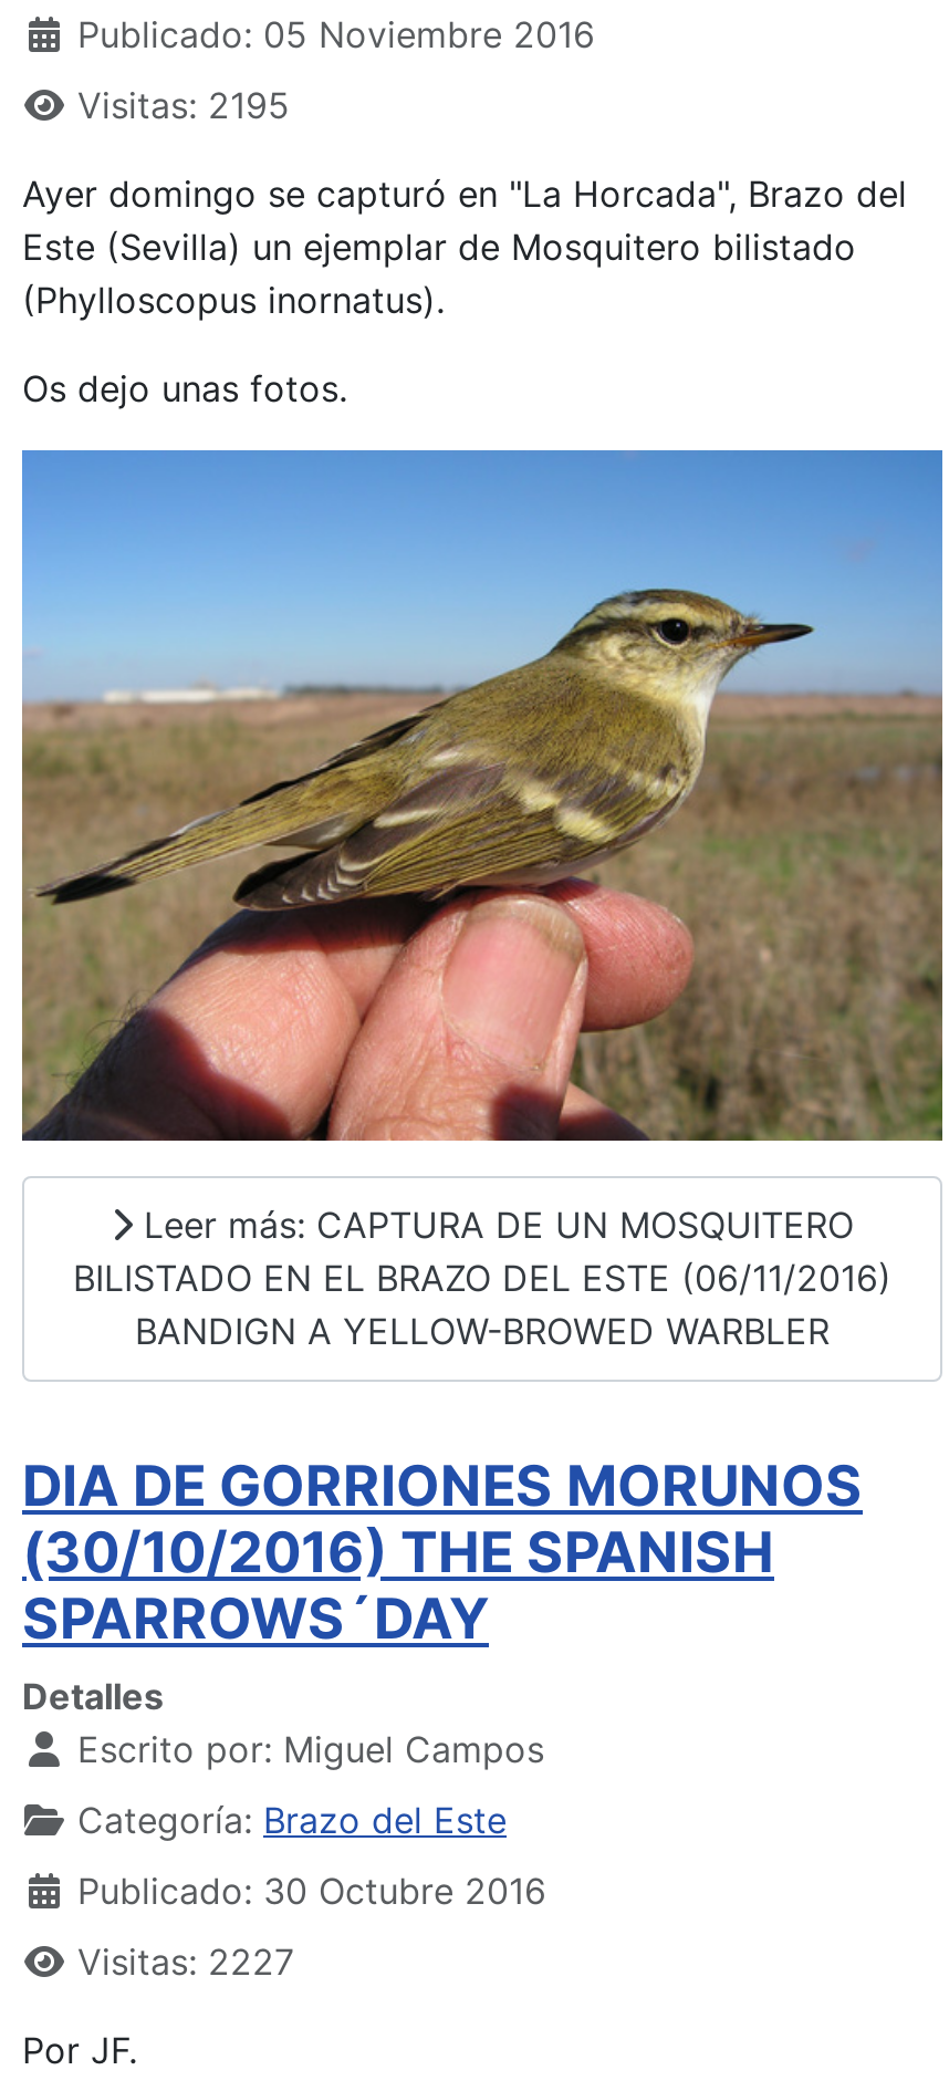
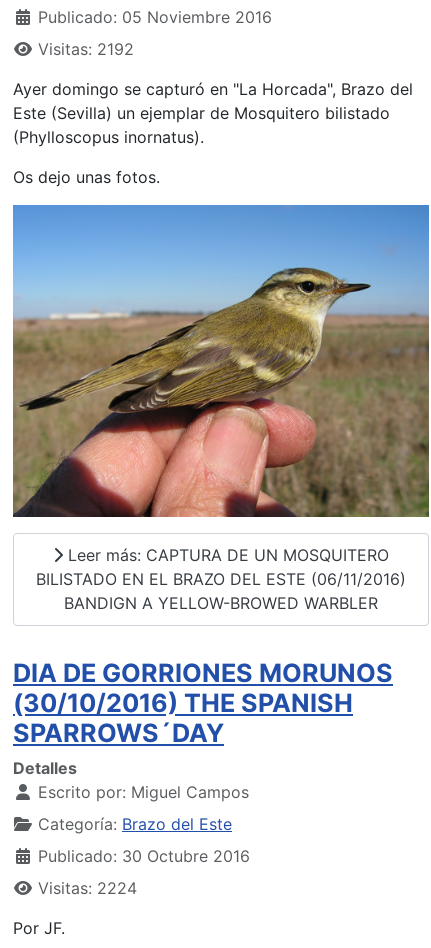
[77,82,290,127] Visitas: 2195 -> [38,39,134,59] Visitas: 2192
[77,1939,294,1983] Visitas: 2227 -> [38,878,137,898] Visitas: 2224

